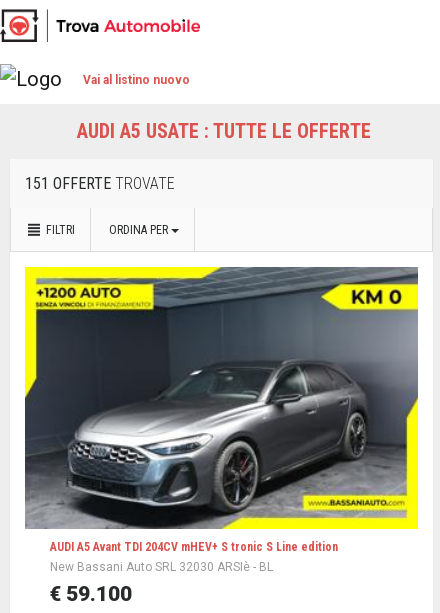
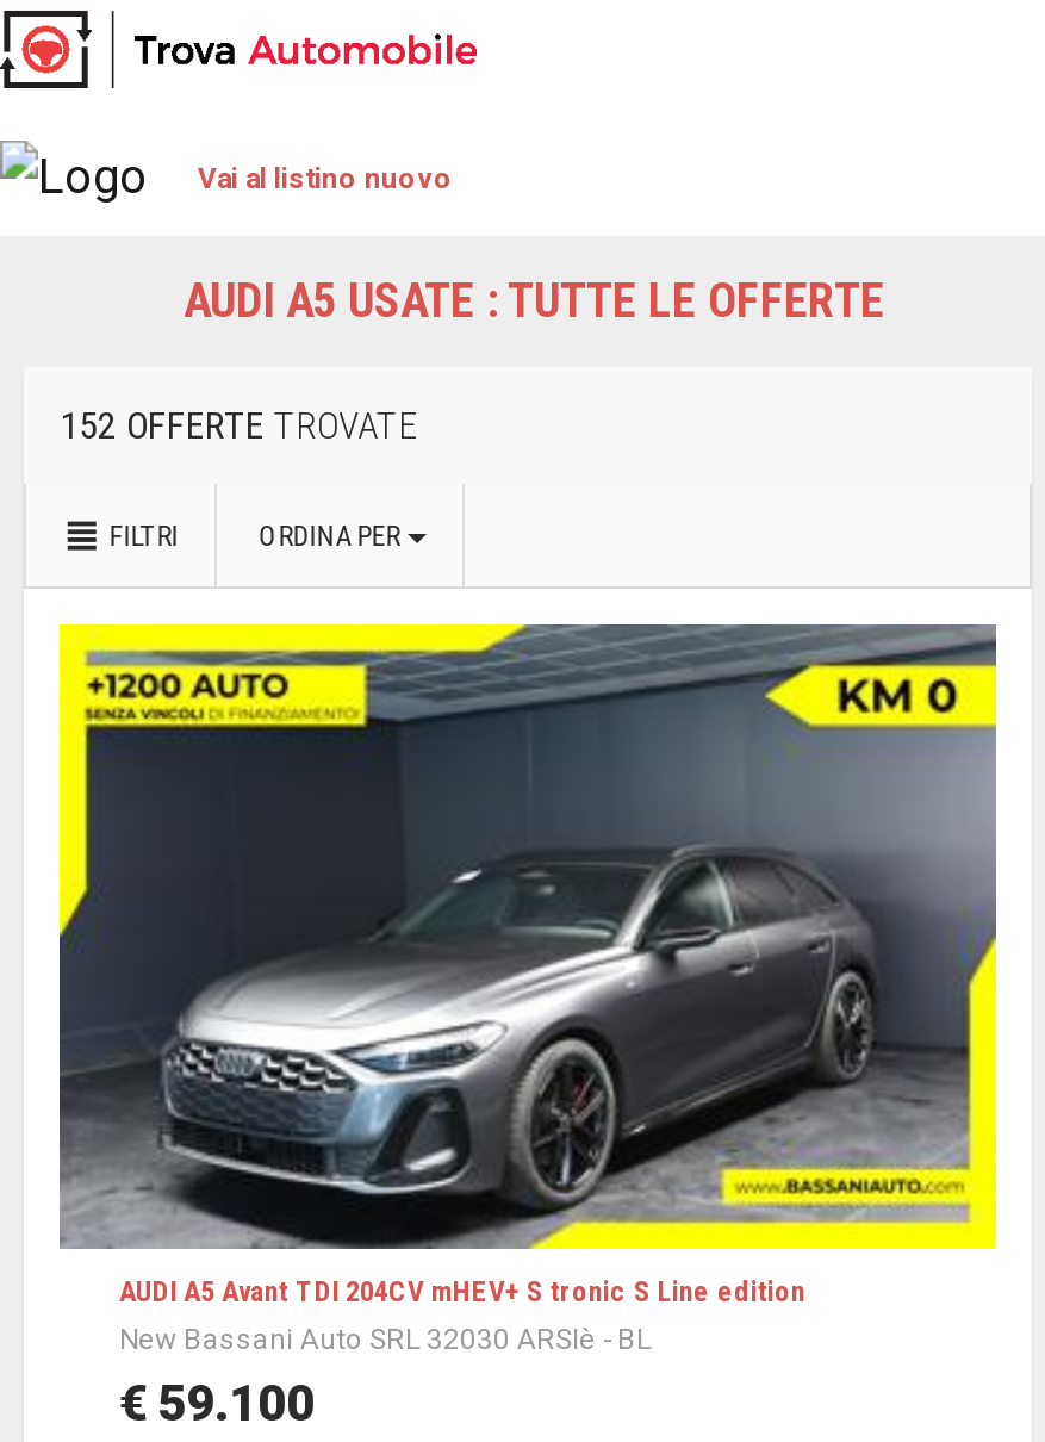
[25,174,175,193] 151 OFFERTE TROVATE -> [60,403,417,448] 152 OFFERTE TROVATE

